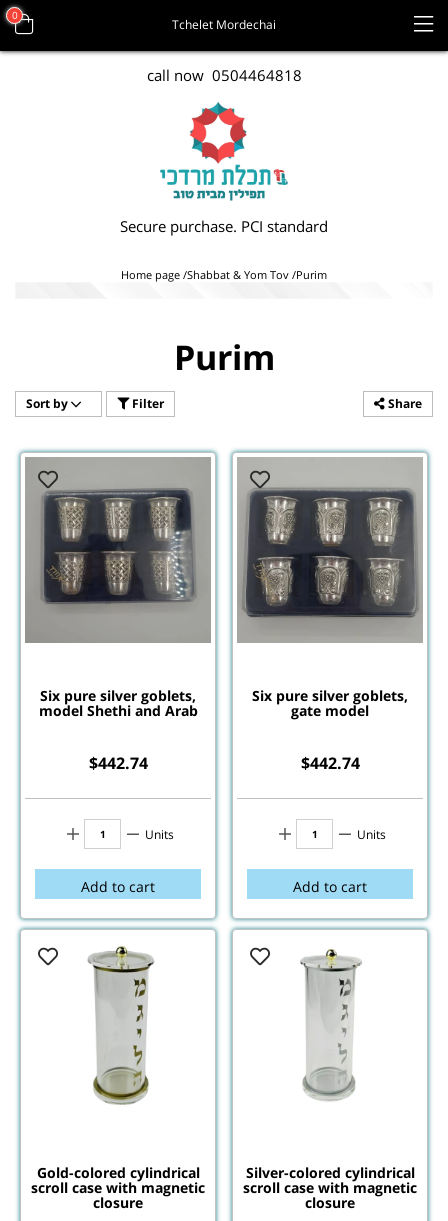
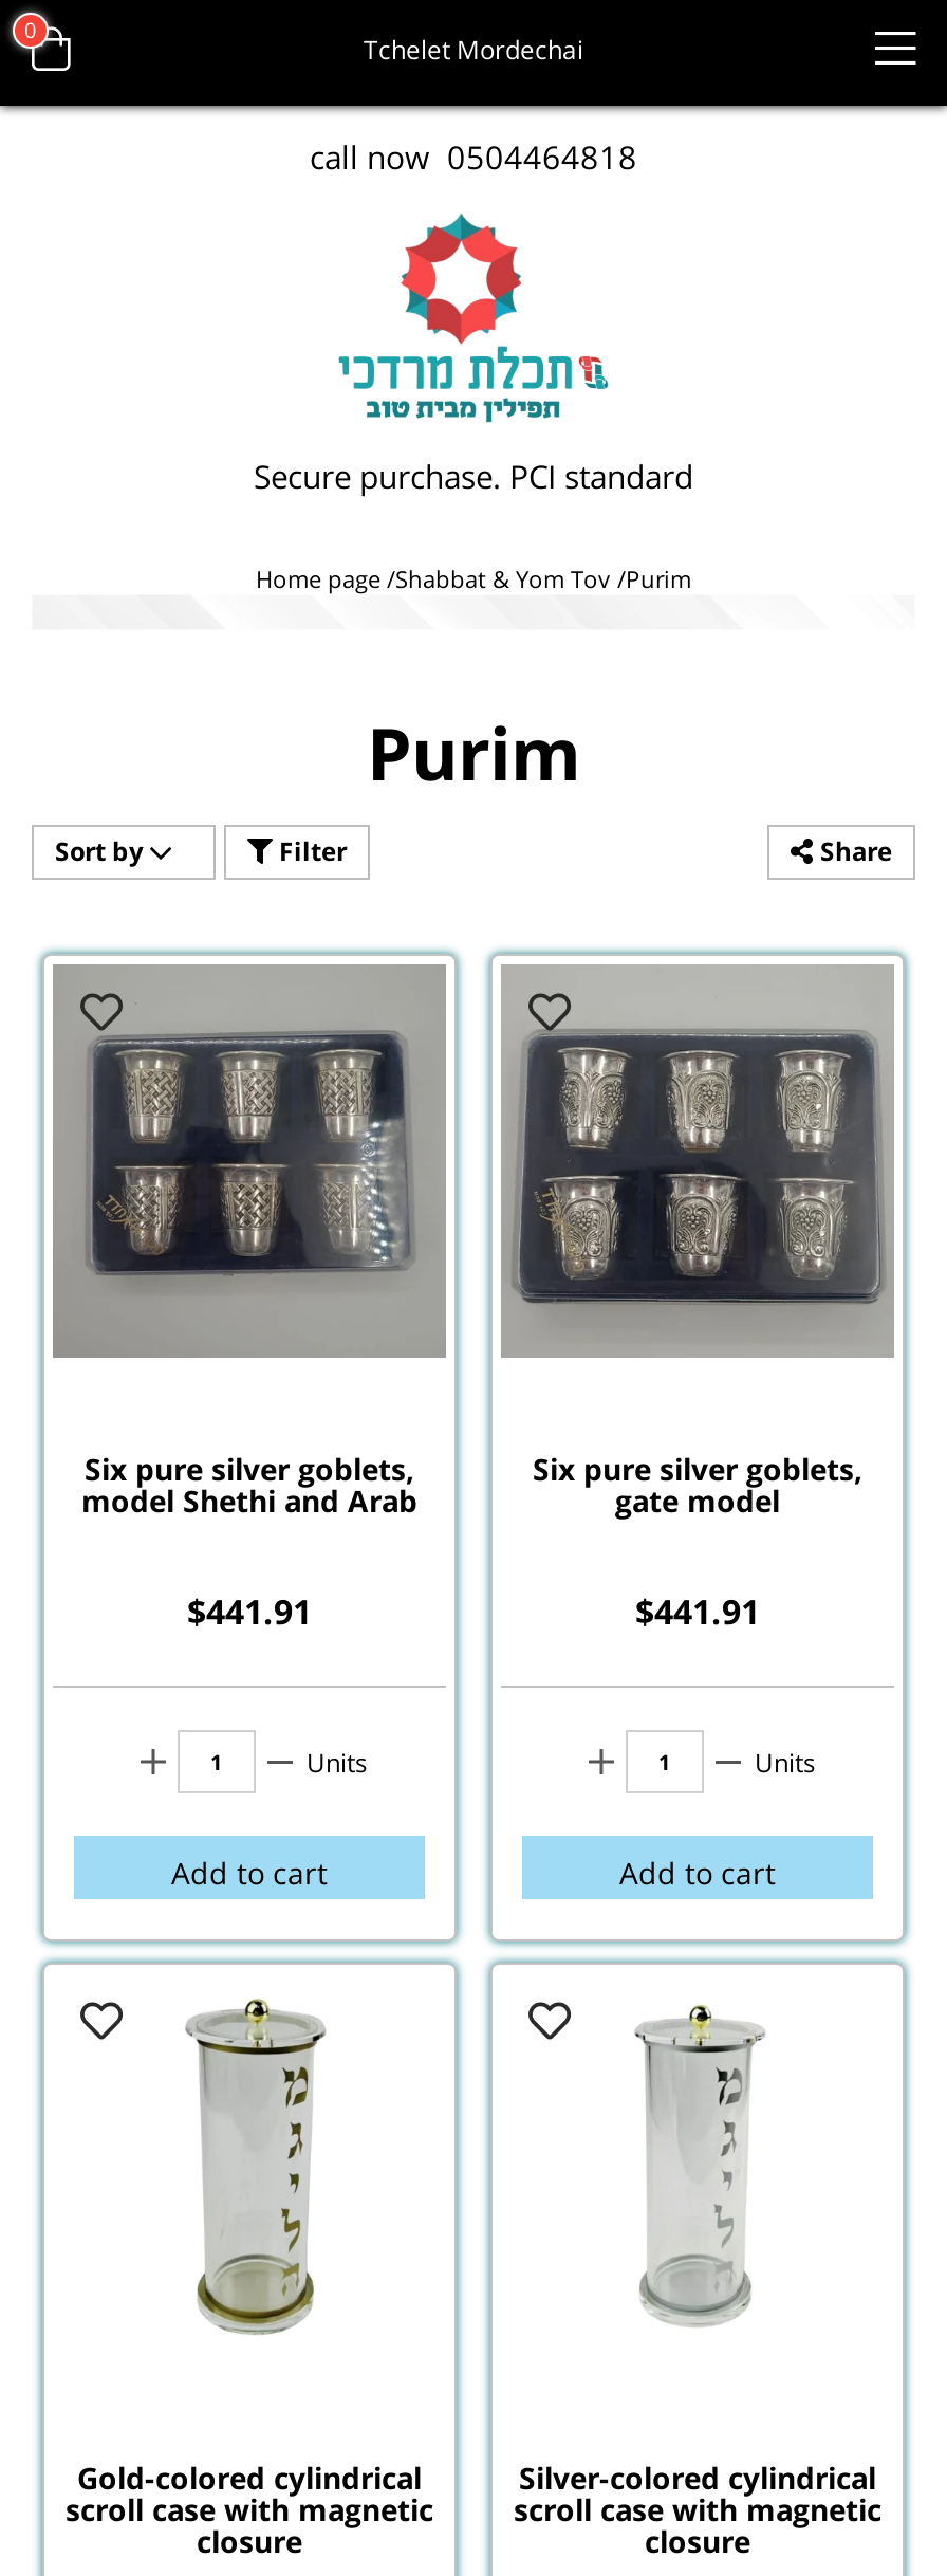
[88,752,147,774] $442.74 -> [187,1589,312,1636] $441.91
[300,752,359,774] $442.74 -> [635,1589,760,1636] $441.91

